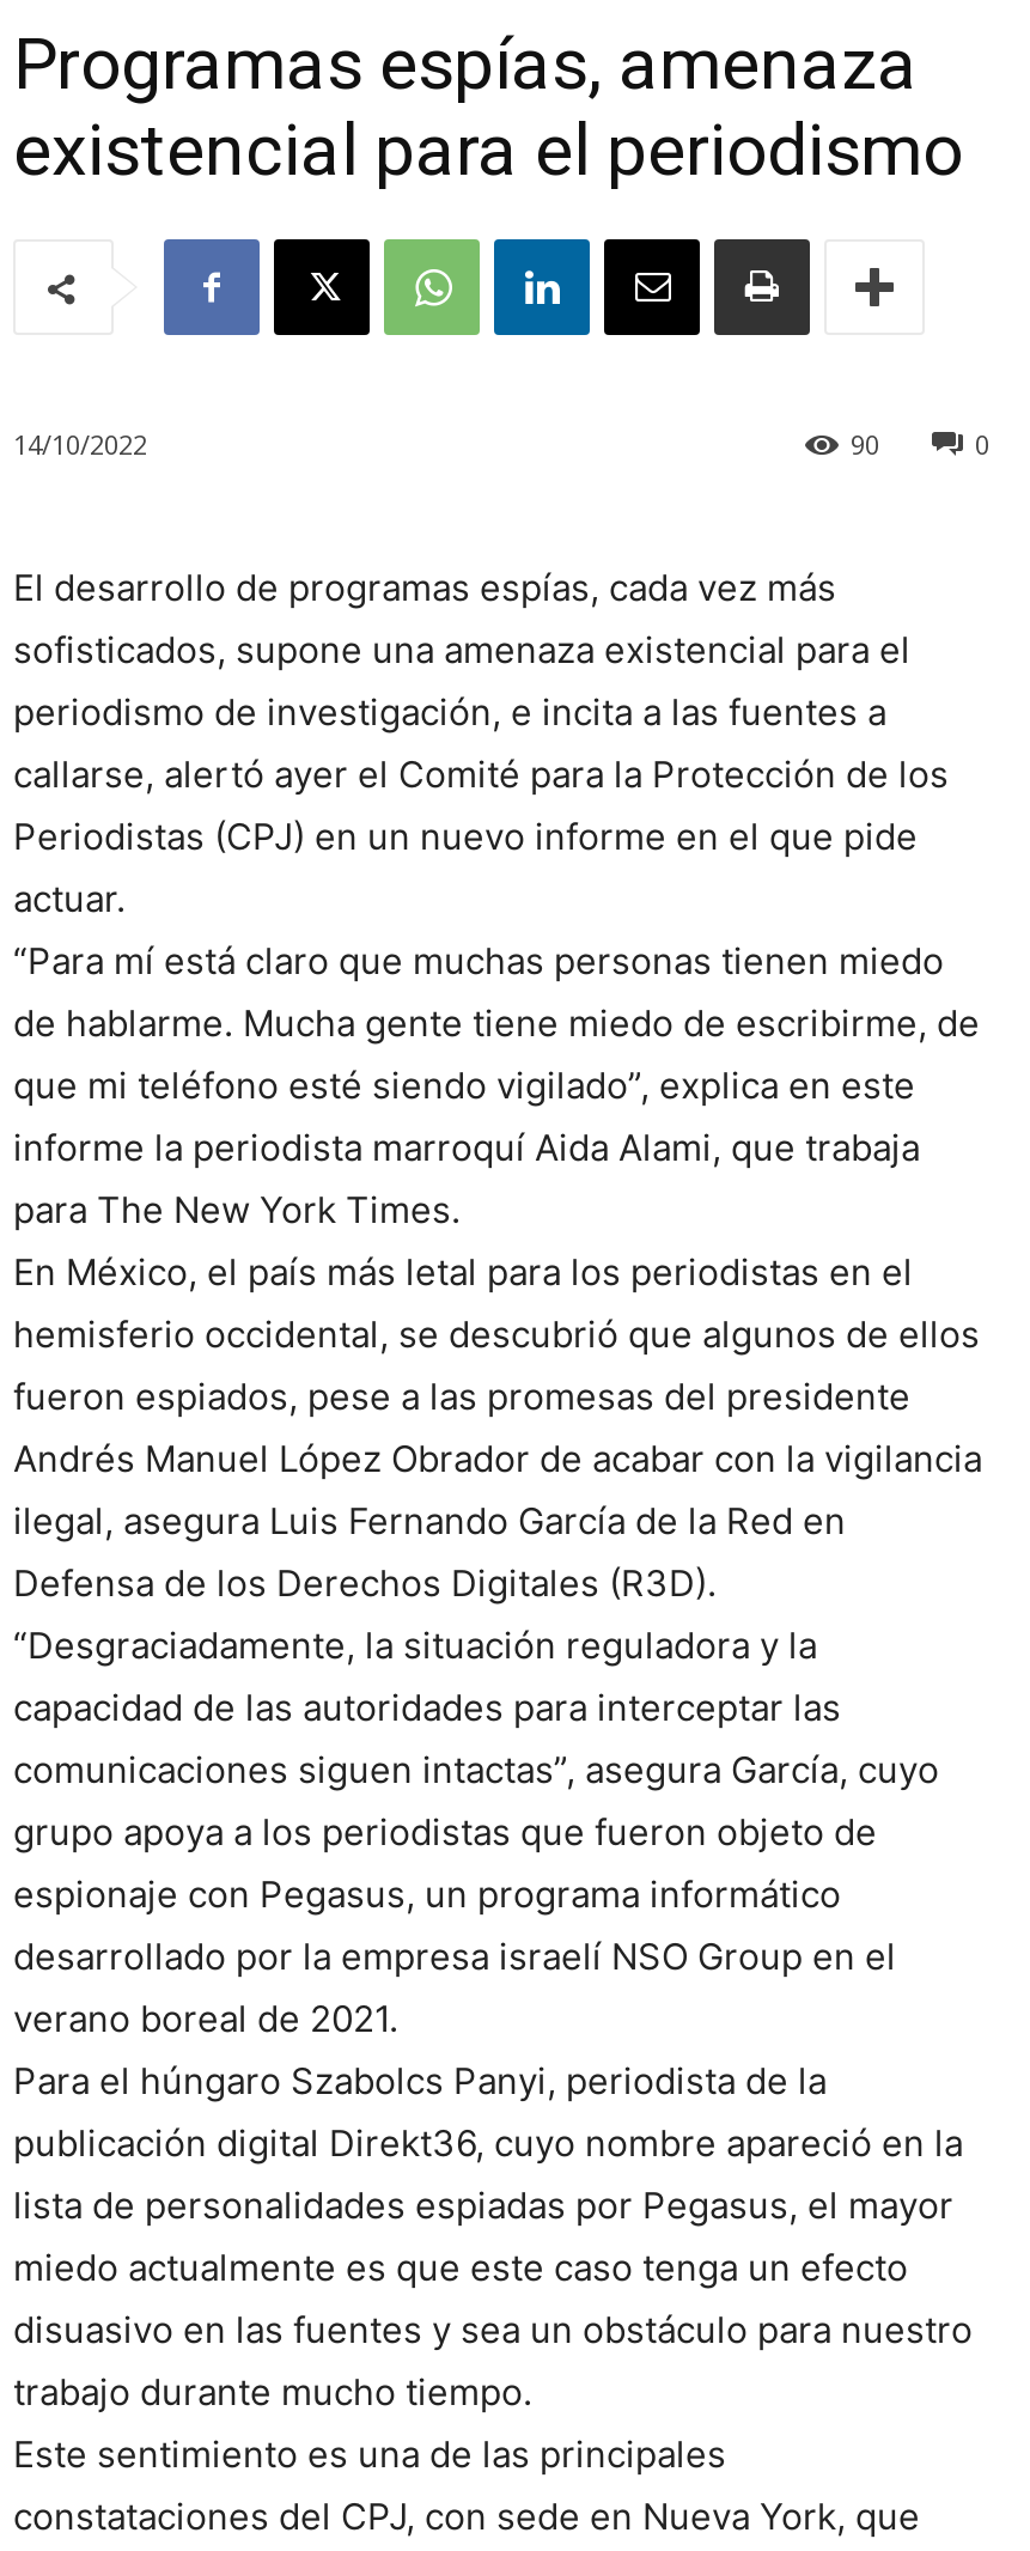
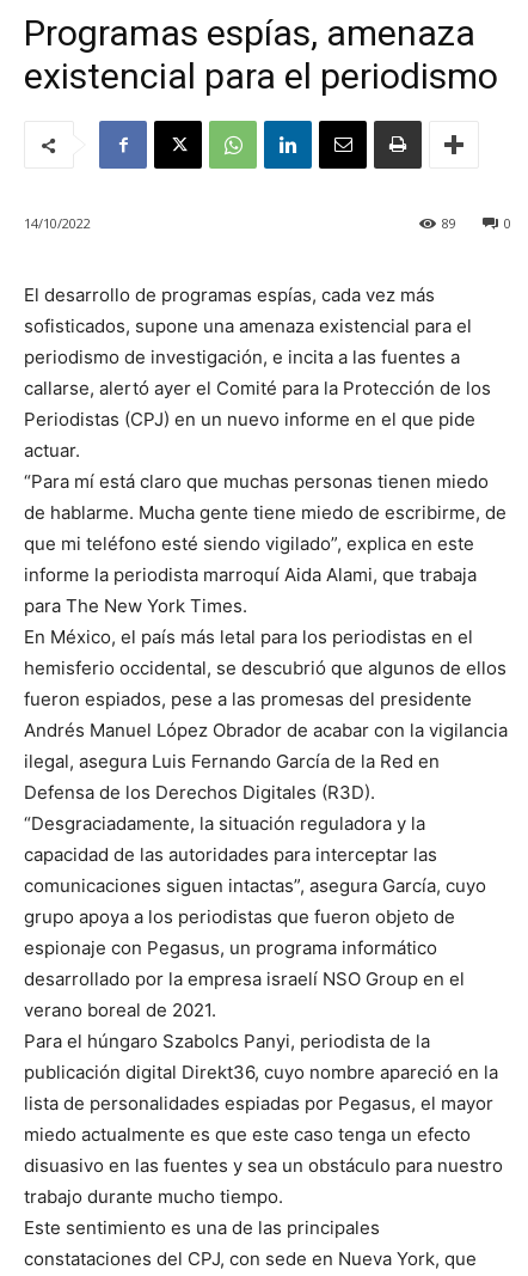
[851,426,879,462] 90 -> [442,214,456,232] 89

